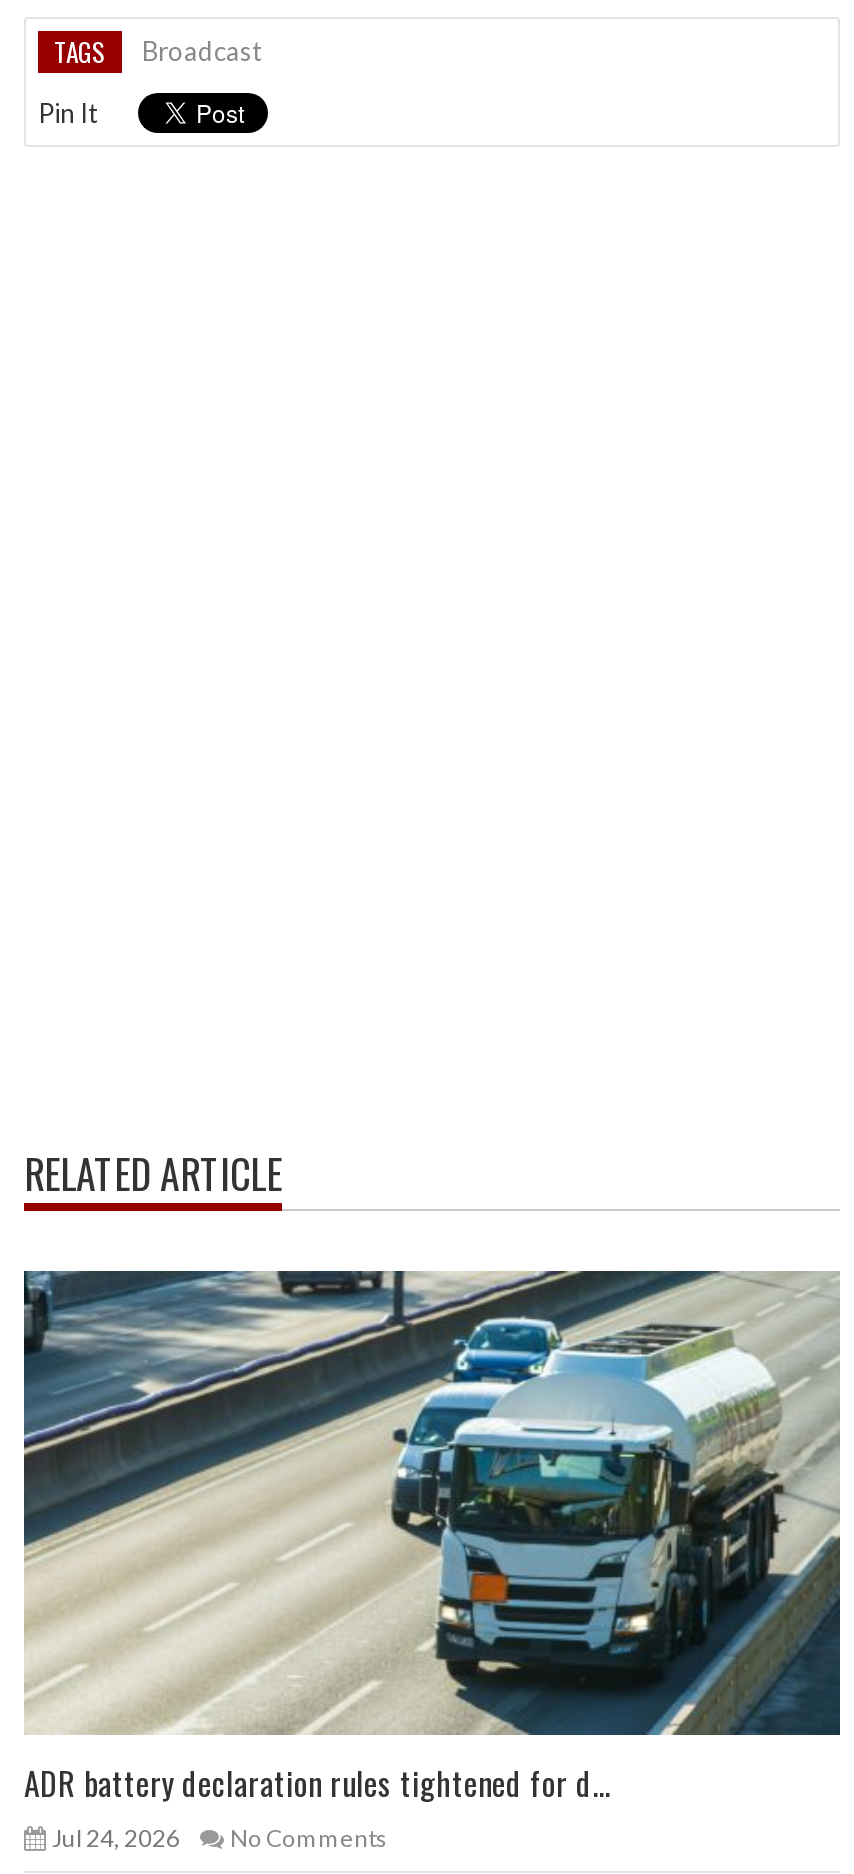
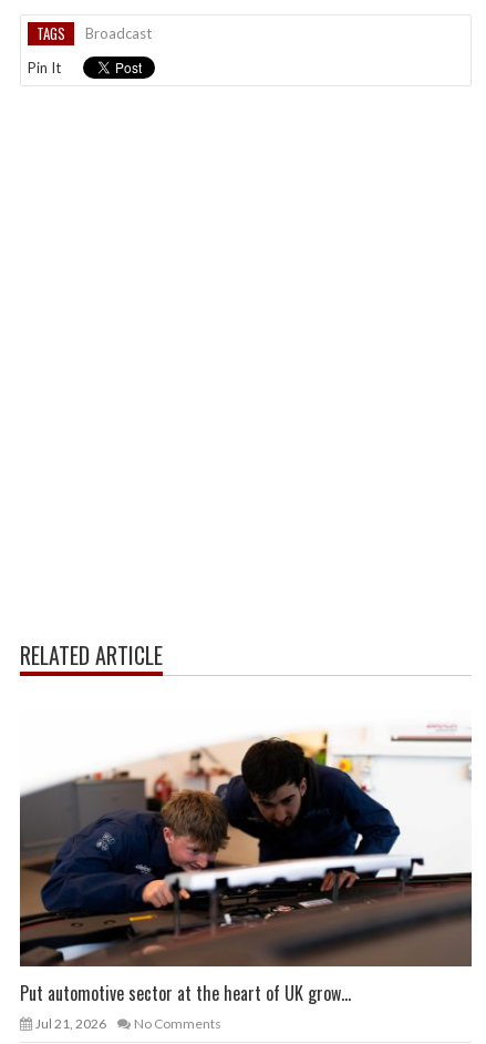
[22,1268,842,1852] [image] | ADR battery declaration rules tightened for d... | Jul 24, 2026 -> [19,709,472,1032] [image] | Put automotive sector at the heart of UK grow... | Jul 21, 2026

